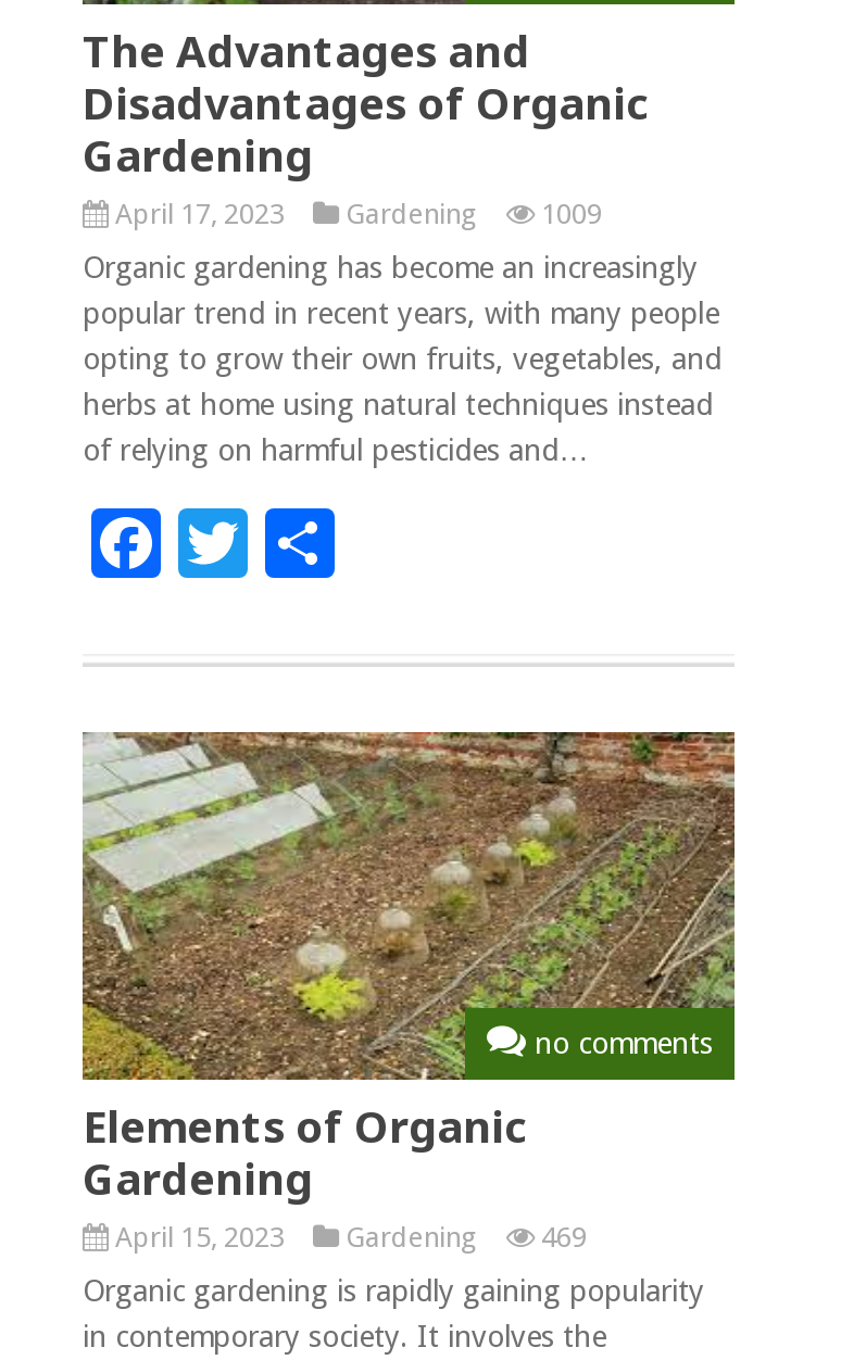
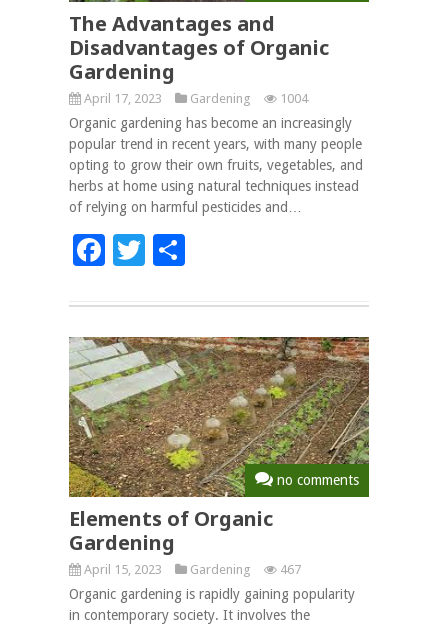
[109,198,602,230] April 17, 2023 Gardening 1009 -> [81,91,308,106] April 17, 2023 Gardening 1004
[109,1221,587,1254] April 15, 2023 Gardening 469 -> [81,562,301,577] April 15, 2023 Gardening 467

